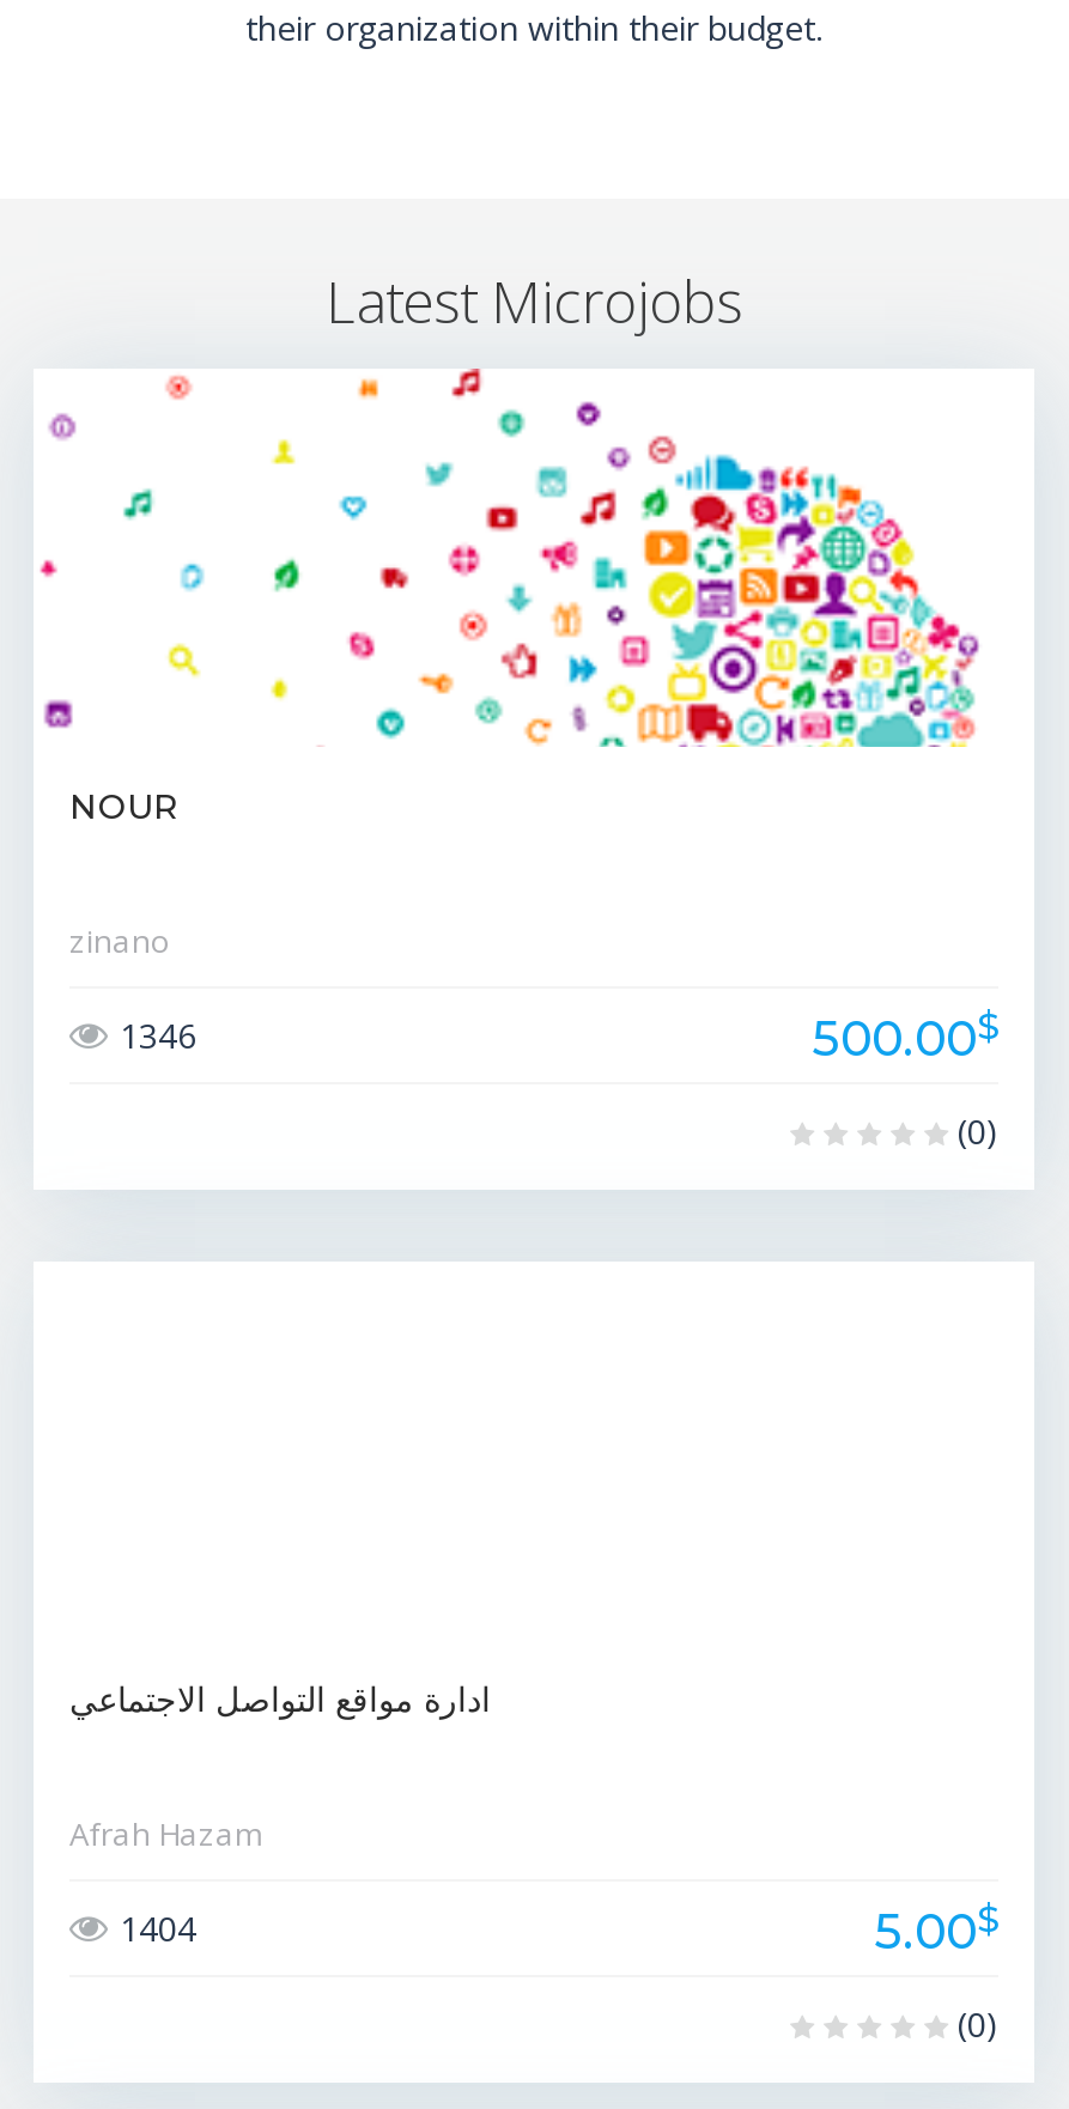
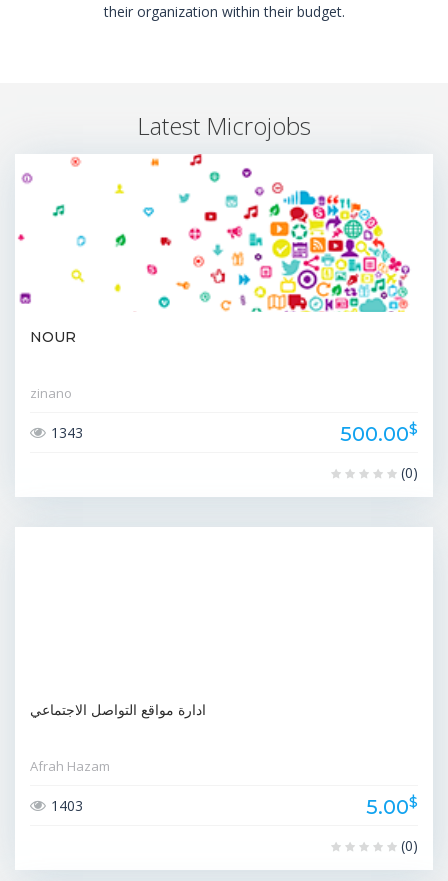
[120,1013,196,1058] 1346 -> [51,423,83,442] 1343
[120,1906,196,1951] 1404 -> [51,796,83,815] 1403

